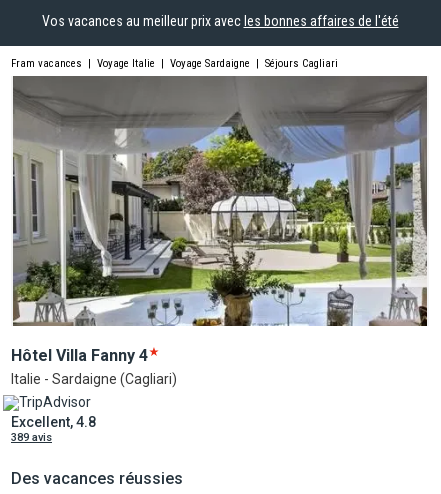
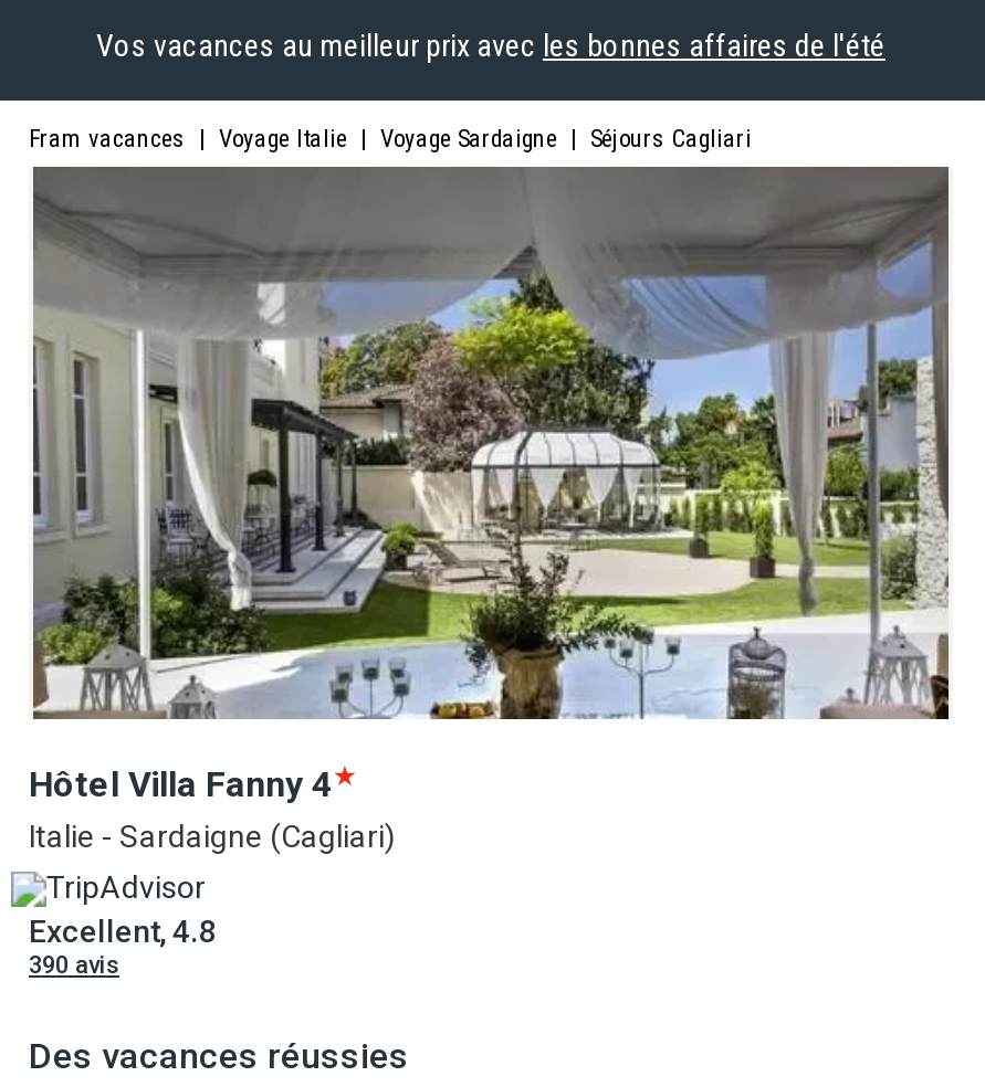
[11,431,52,444] 389 avis -> [29,951,119,980] 390 avis

